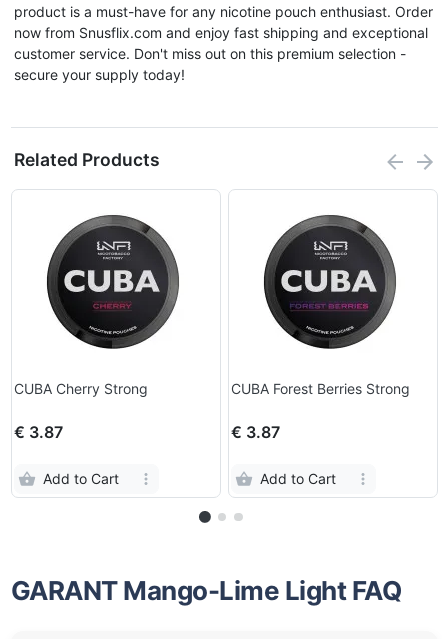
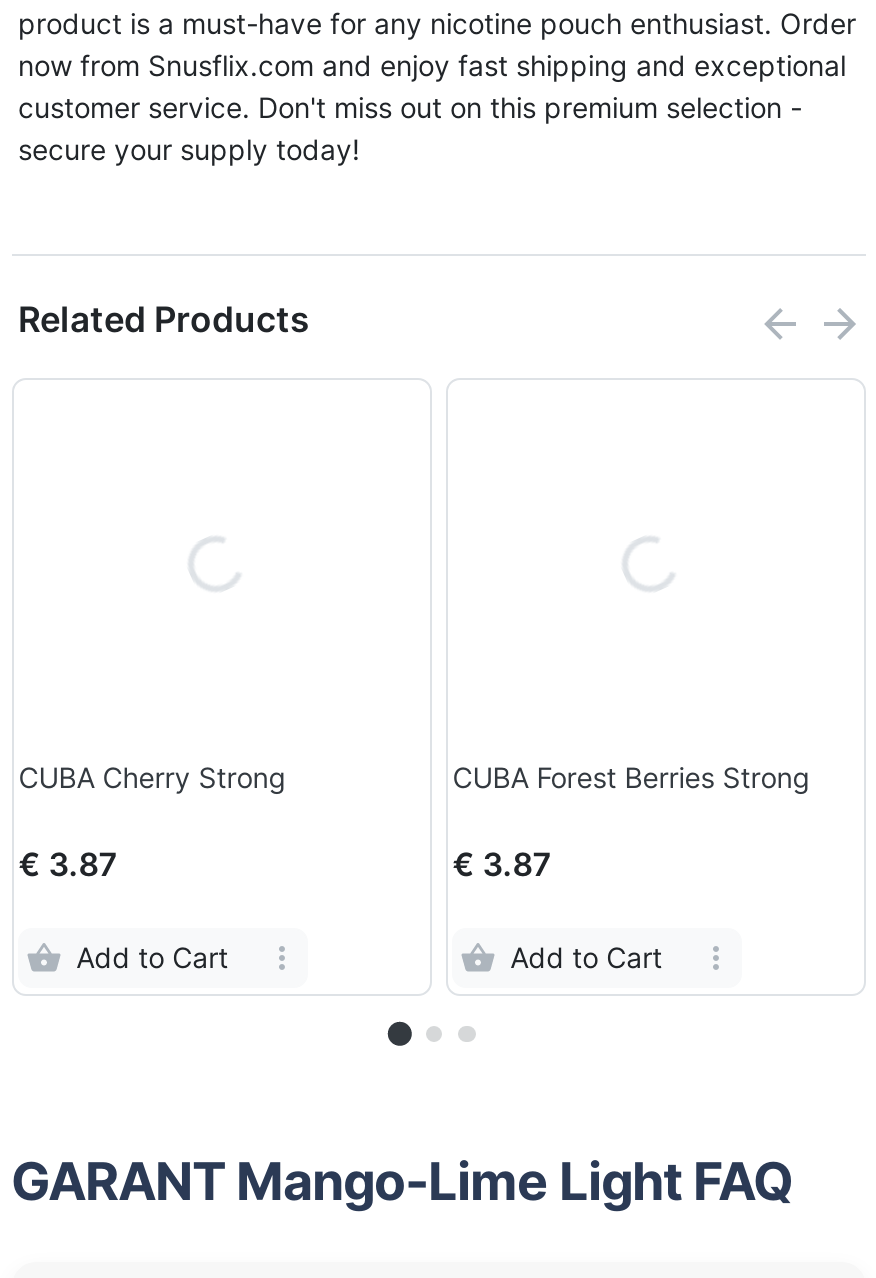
[46,214,180,350] [image] -> none
[263,214,397,350] [image] -> none

